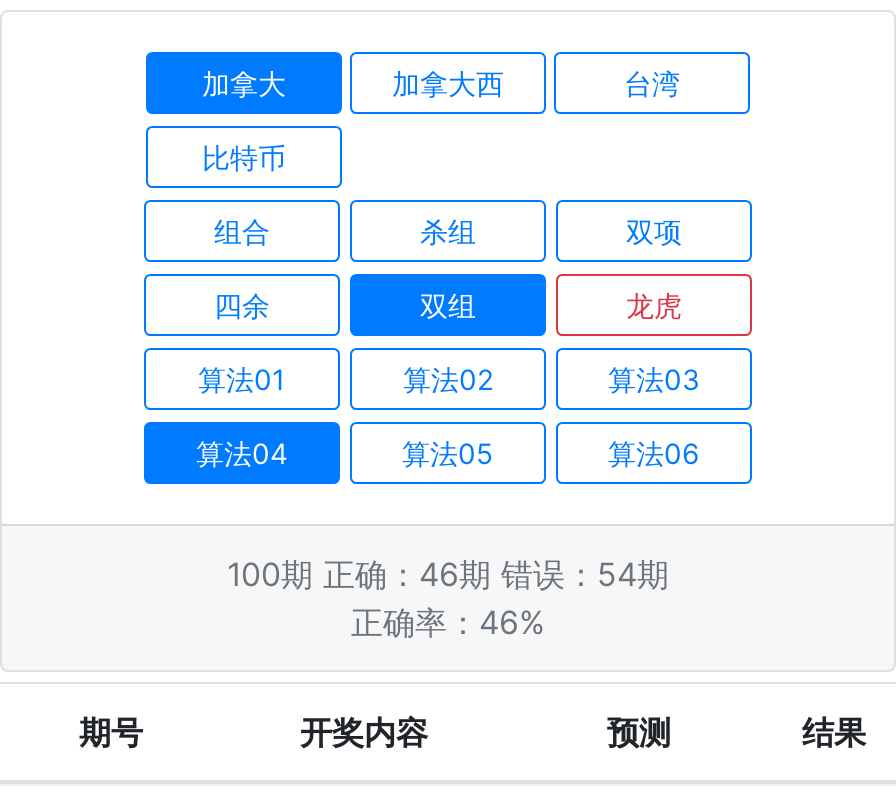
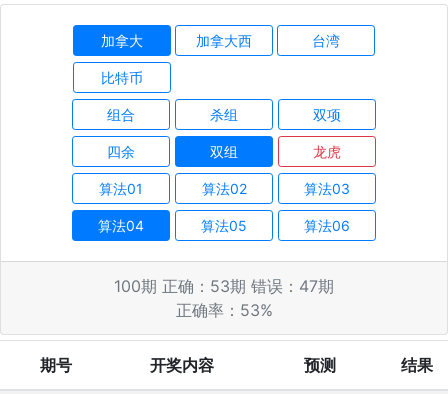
[227,554,669,594] 100期 正确：46期 错误：54期 -> [114,276,334,296] 100期 正确：53期 错误：47期
[351,602,545,642] 正确率：46% -> [175,300,272,320] 正确率：53%

